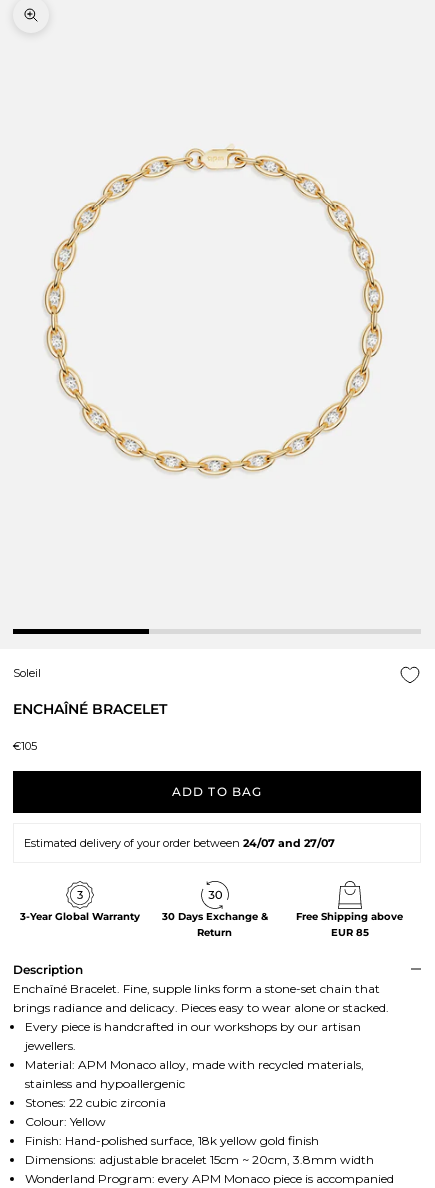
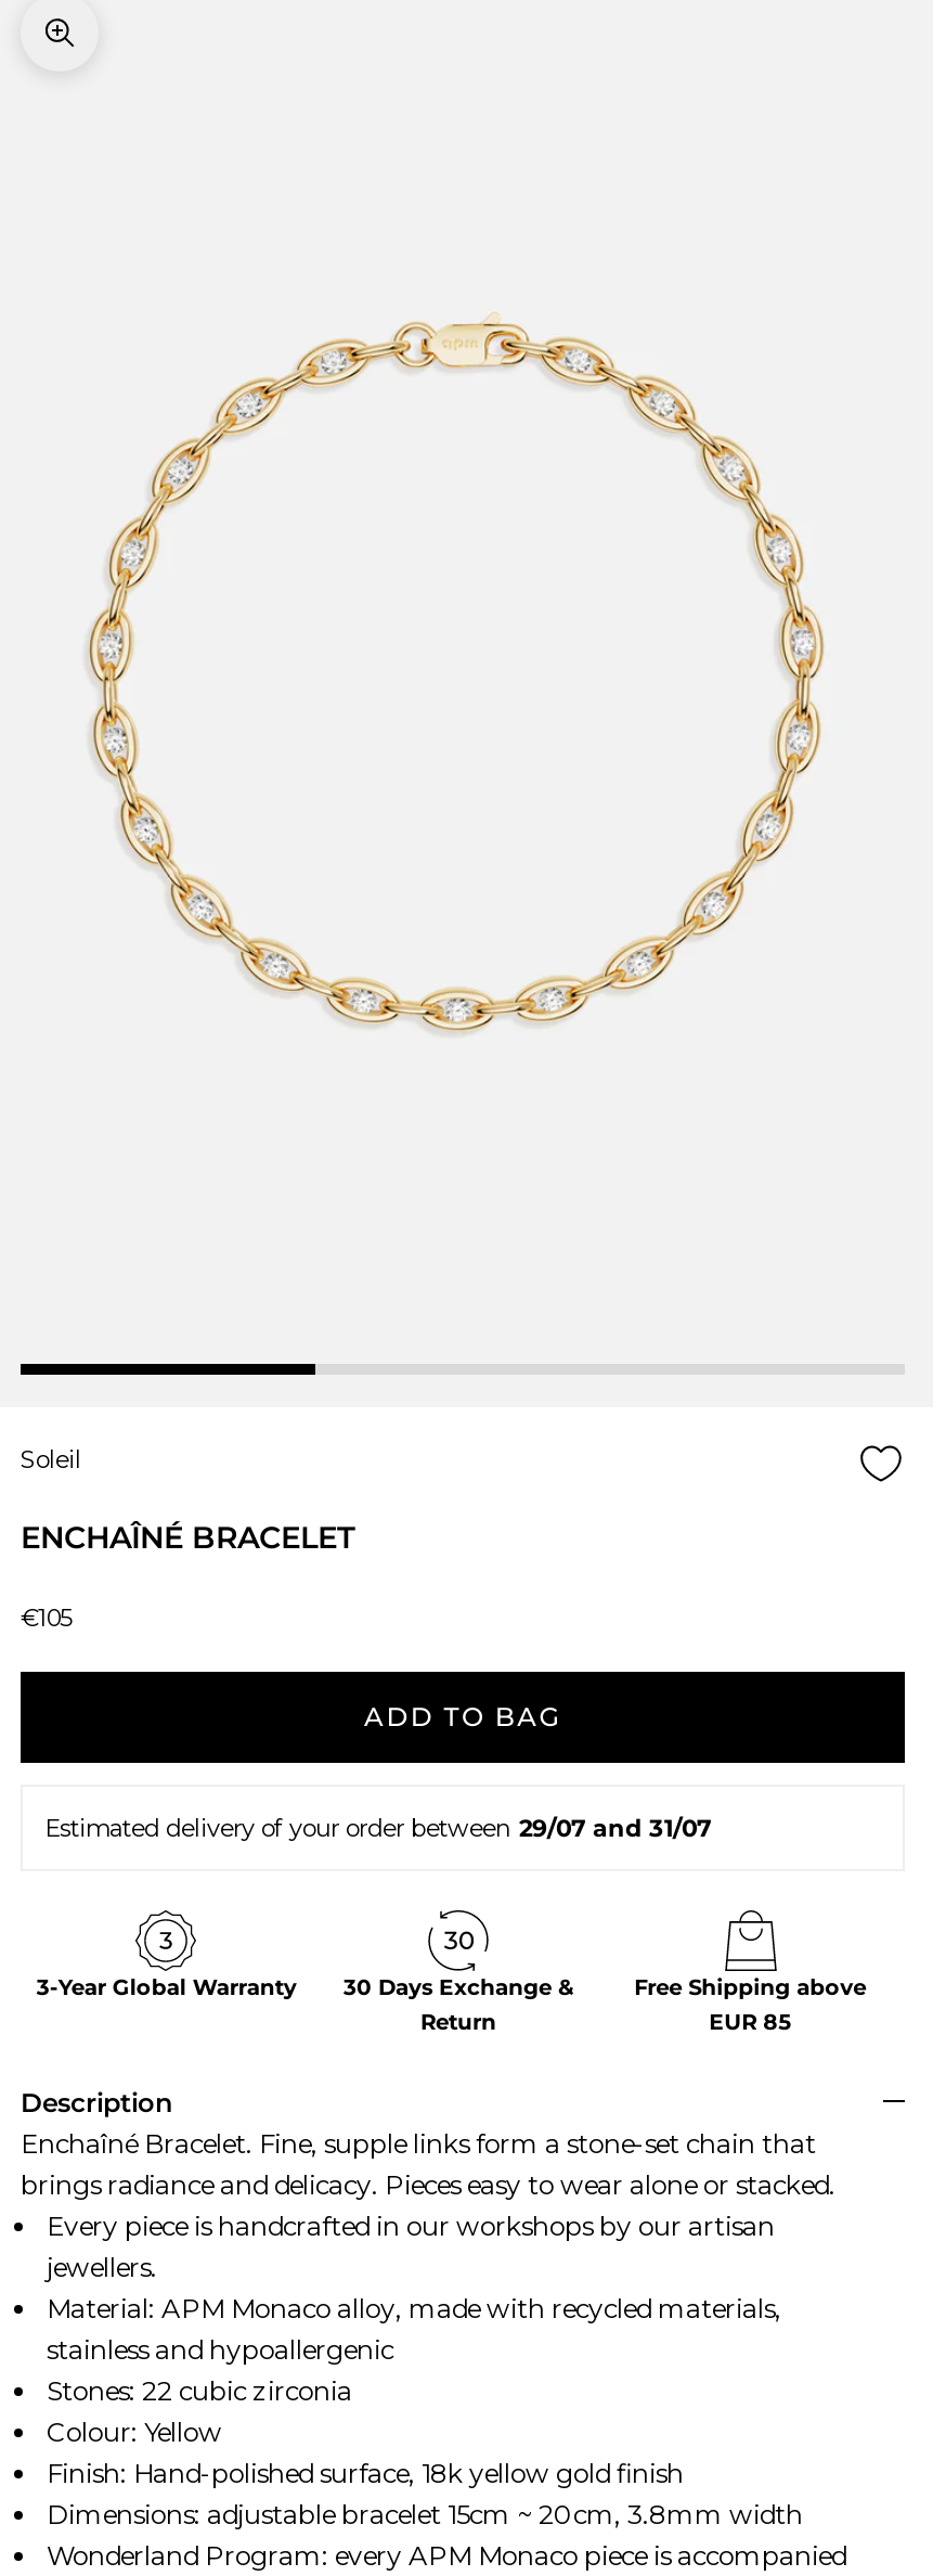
[24,836,335,850] Estimated delivery of your order between 24/07 and 27/07 -> [44,1812,712,1843] Estimated delivery of your order between 29/07 and 31/07

